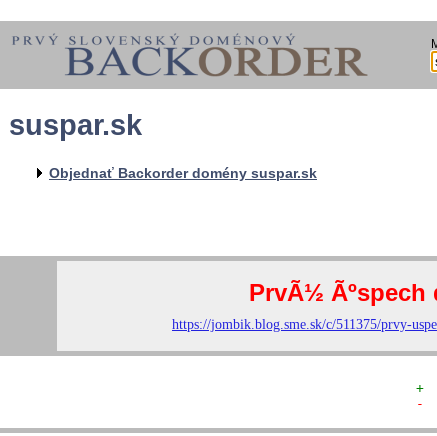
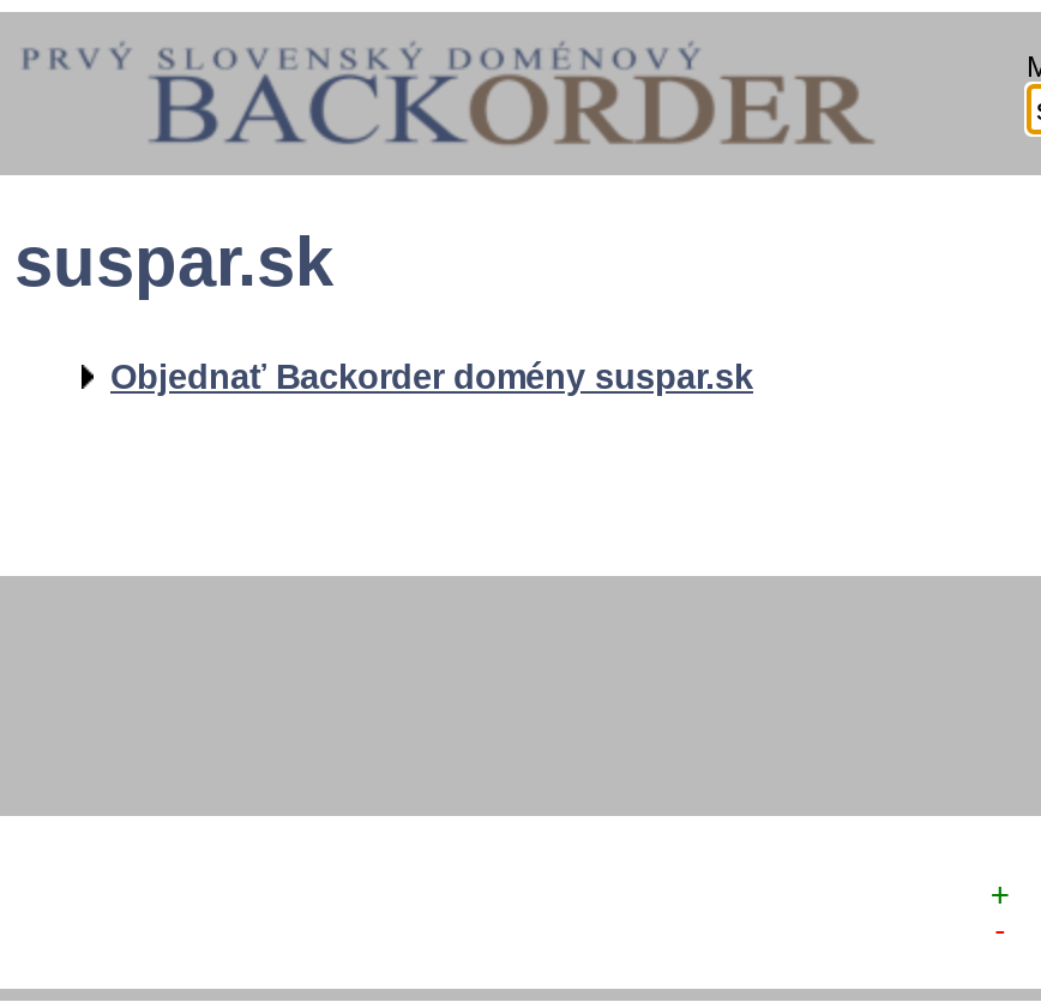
[57,261,434,351] [image] -> none

